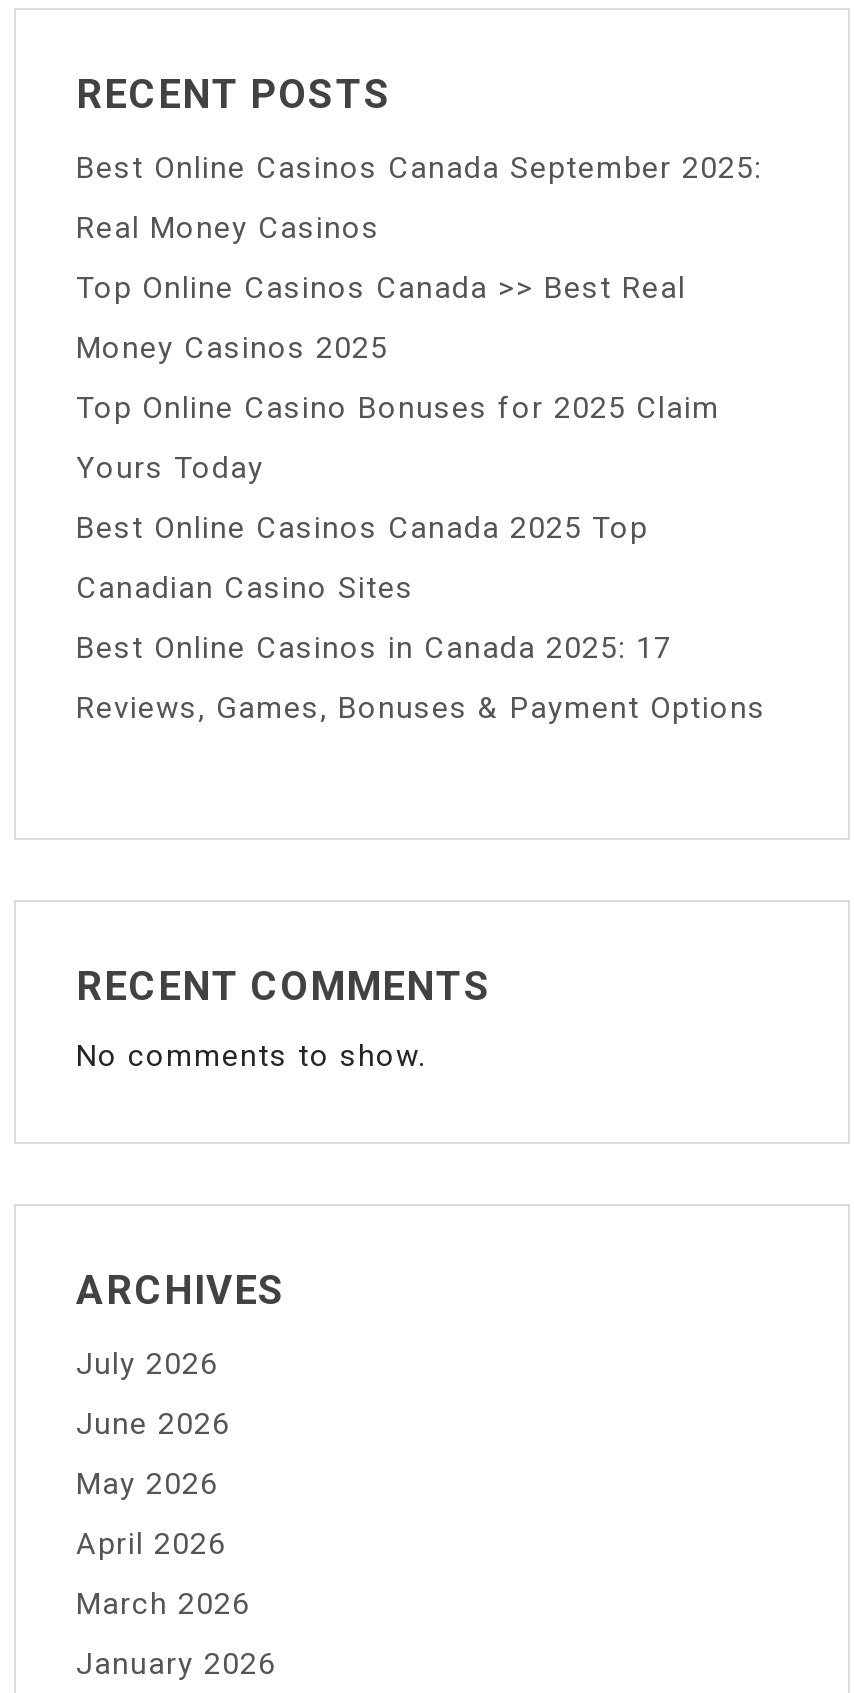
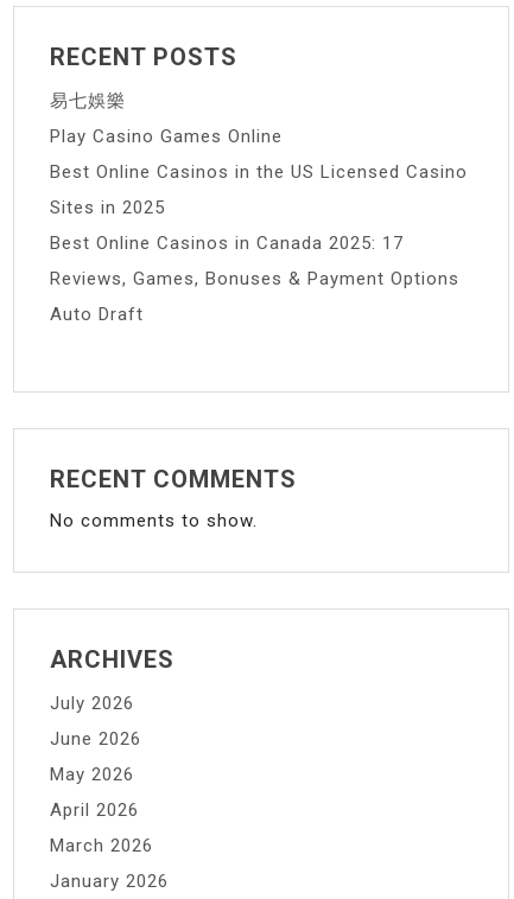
[76,149,762,605] Best Online Casinos Canada September 2025: | Real Money Casinos | Top Online Casinos Canada >> Best Real | Money Casinos 2025 | Top Online Casino Bonuses for 2025 Claim | Yours Today | Best Online Casinos Canada 2025 Top | Canadian Casino Sites -> [50,90,468,218] 易七娛樂 | Play Casino Games Online | Best Online Casinos in the US Licensed Casino | Sites in 2025
moved [76,629,766,725] -> [50,232,459,289]: Best Online Casinos in Canada 2025: 17 | Reviews, Games, Bonuses & Payment Options
none -> [50,303,144,324] Auto Draft

